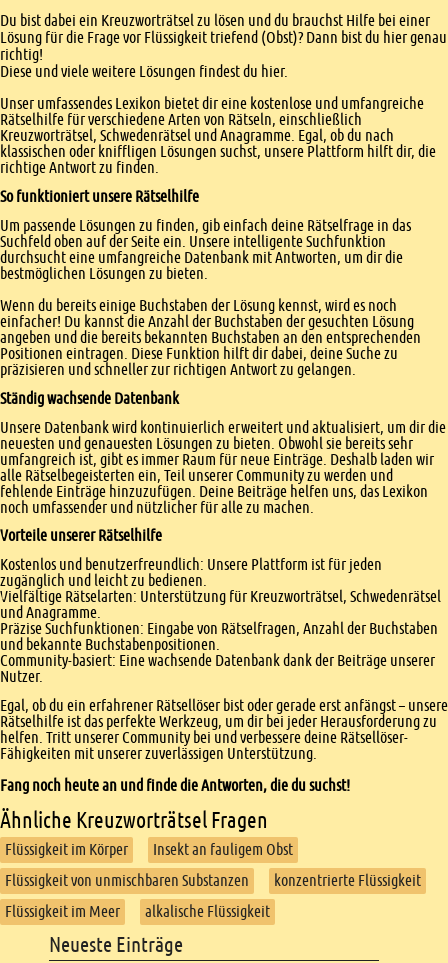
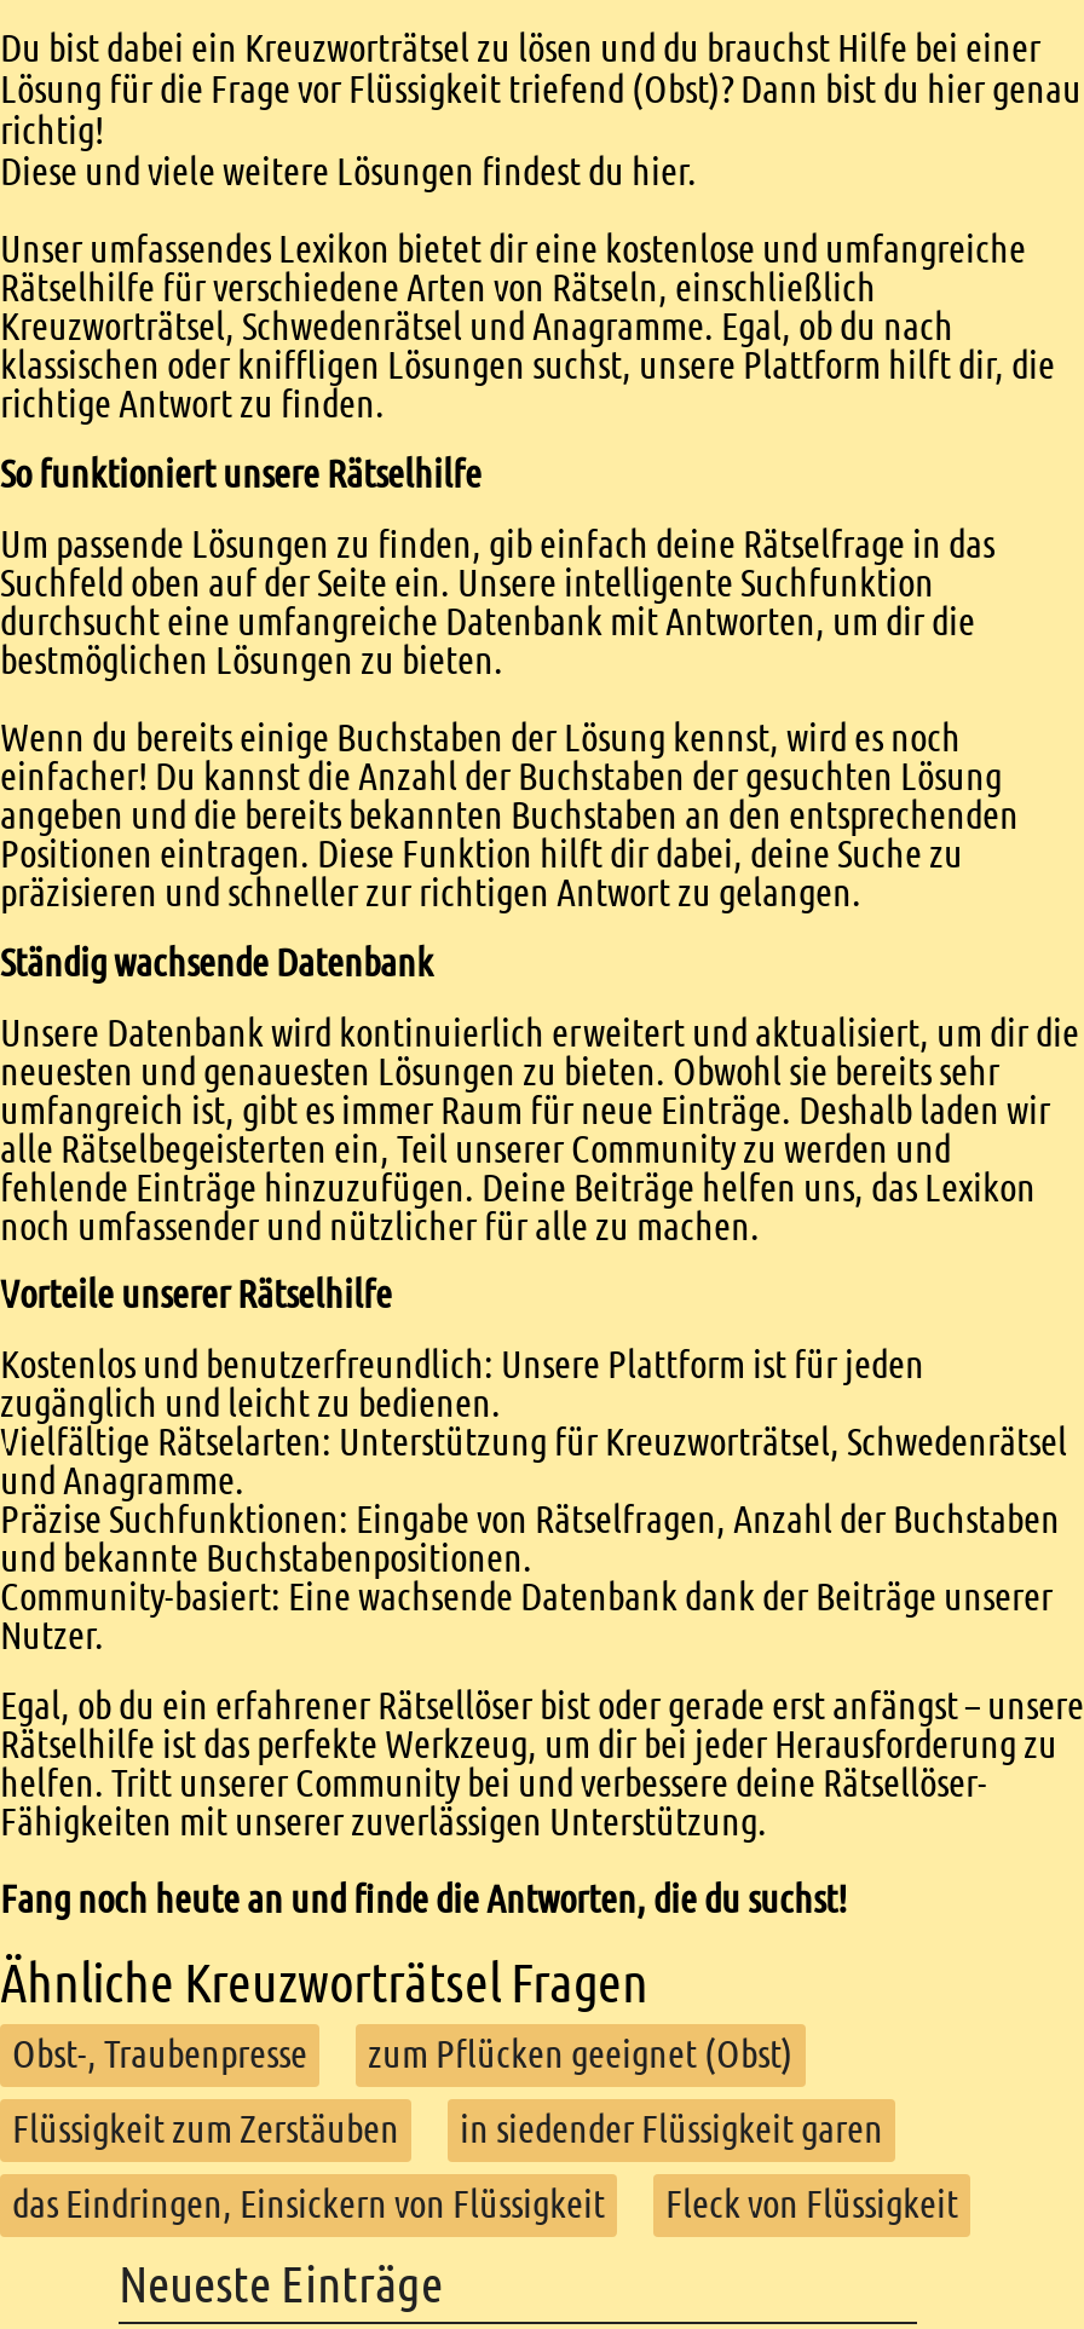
[5,839,293,860] Flüssigkeit im Körper | Insekt an fauligem Obst -> [12,2029,794,2080] Obst-, Traubenpresse | zum Pflücken geeignet (Obst)
[5,870,421,891] Flüssigkeit von unmischbaren Substanzen | konzentrierte Flüssigkeit -> [12,2104,883,2155] Flüssigkeit zum Zerstäuben | in siedender Flüssigkeit garen
[5,901,270,922] Flüssigkeit im Meer | alkalische Flüssigkeit -> [12,2179,958,2230] das Eindringen, Einsickern von Flüssigkeit | Fleck von Flüssigkeit

